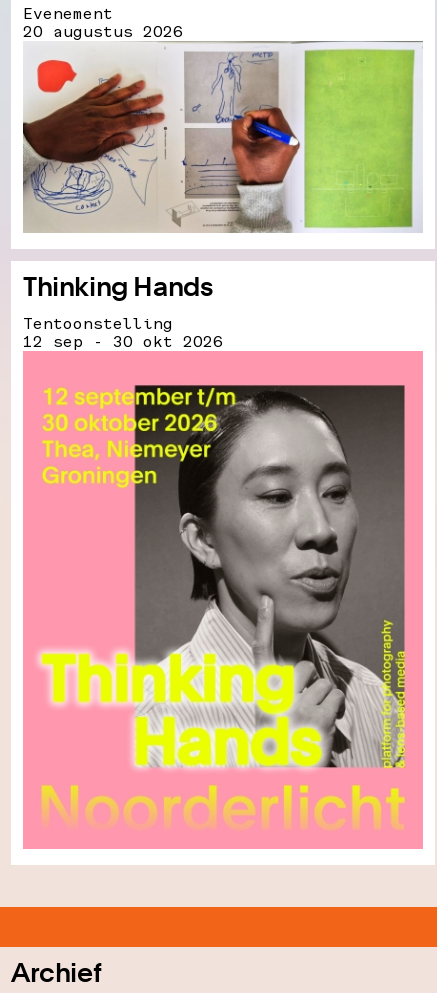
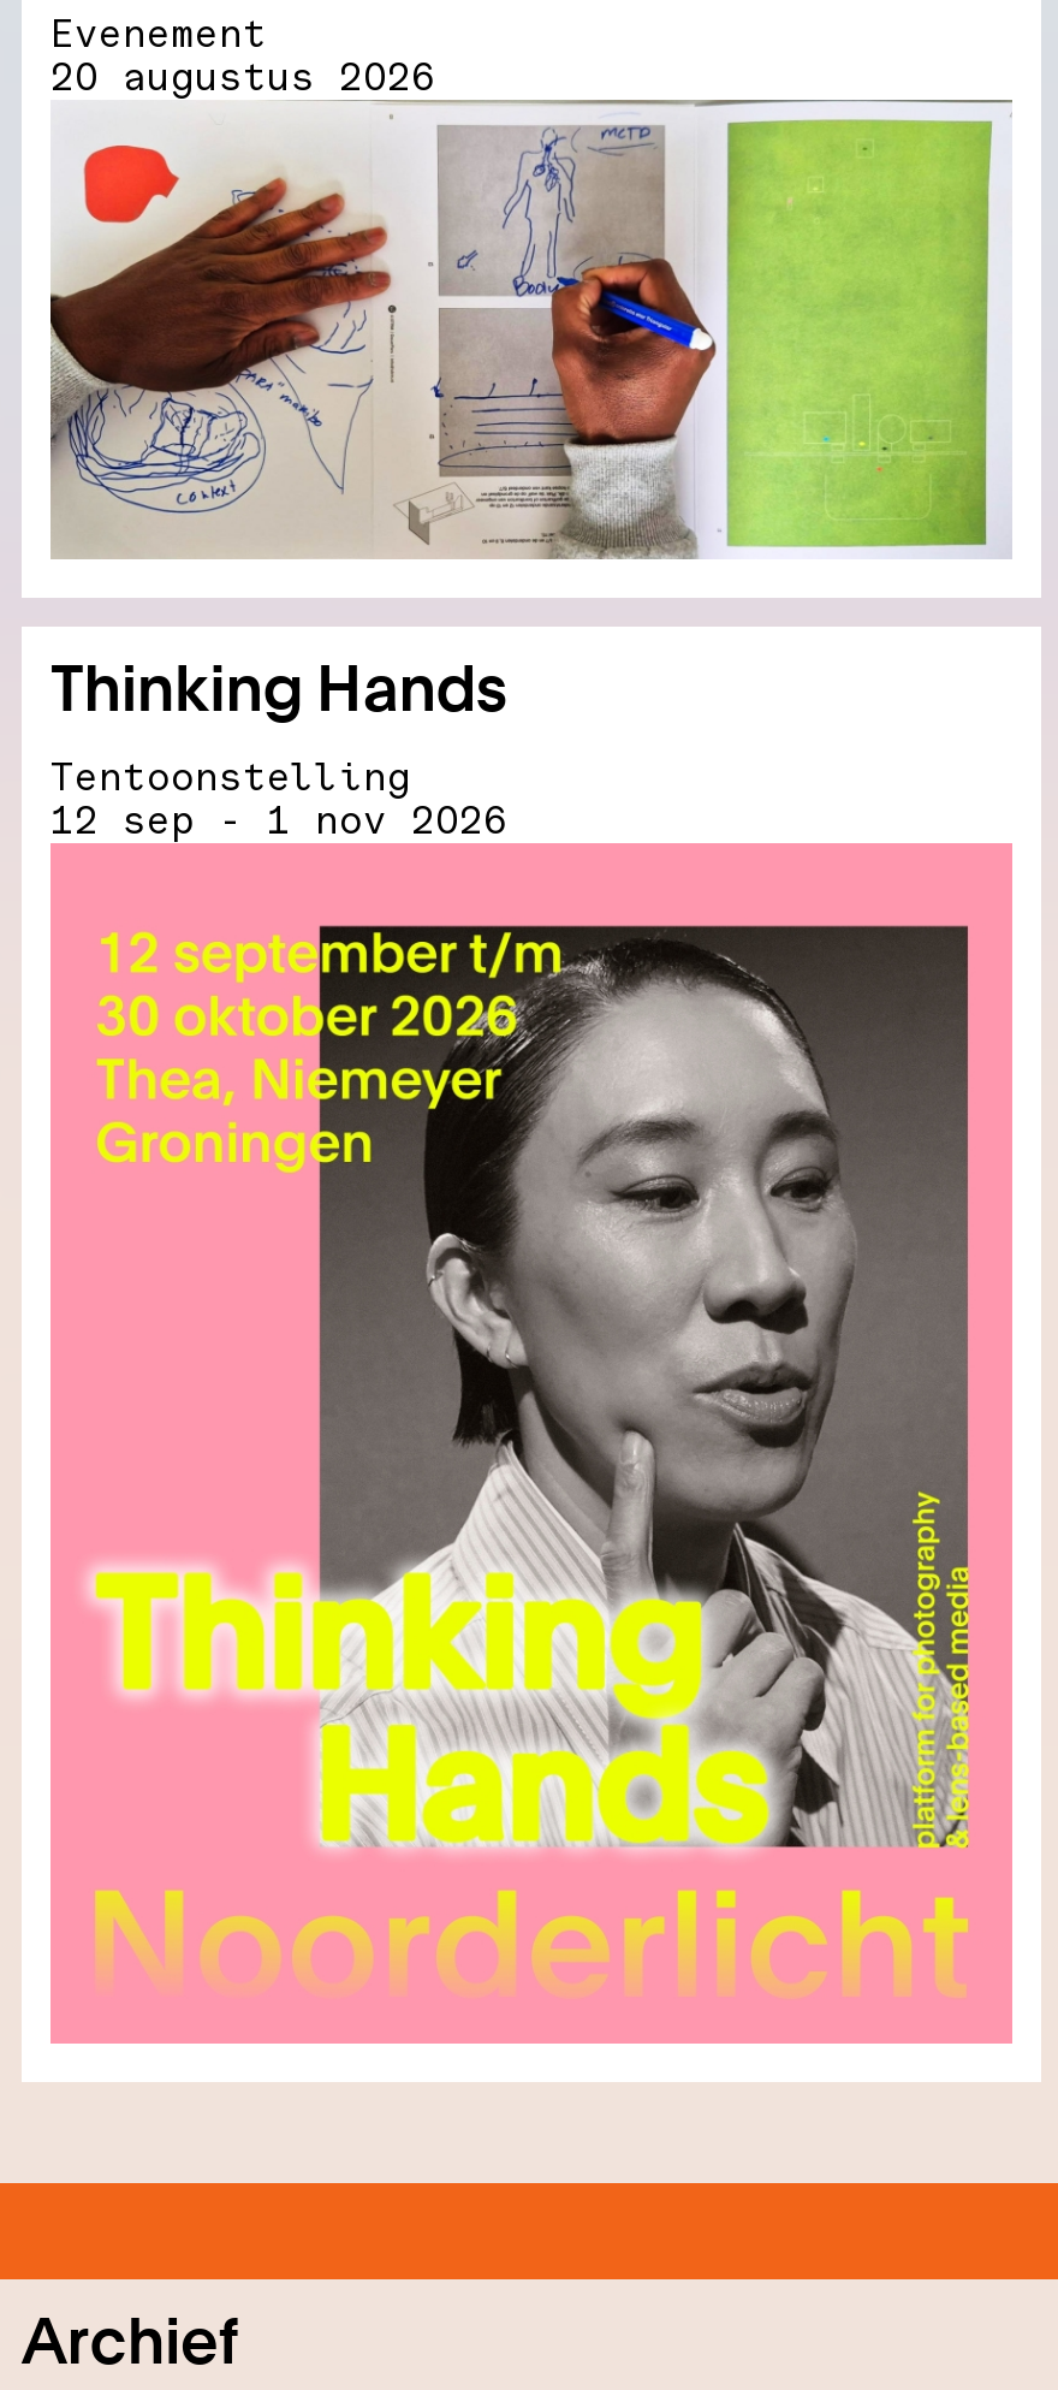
[23,332,223,351] 12 sep - 30 okt 2026 -> [50,798,507,844] 12 sep - 1 nov 2026

